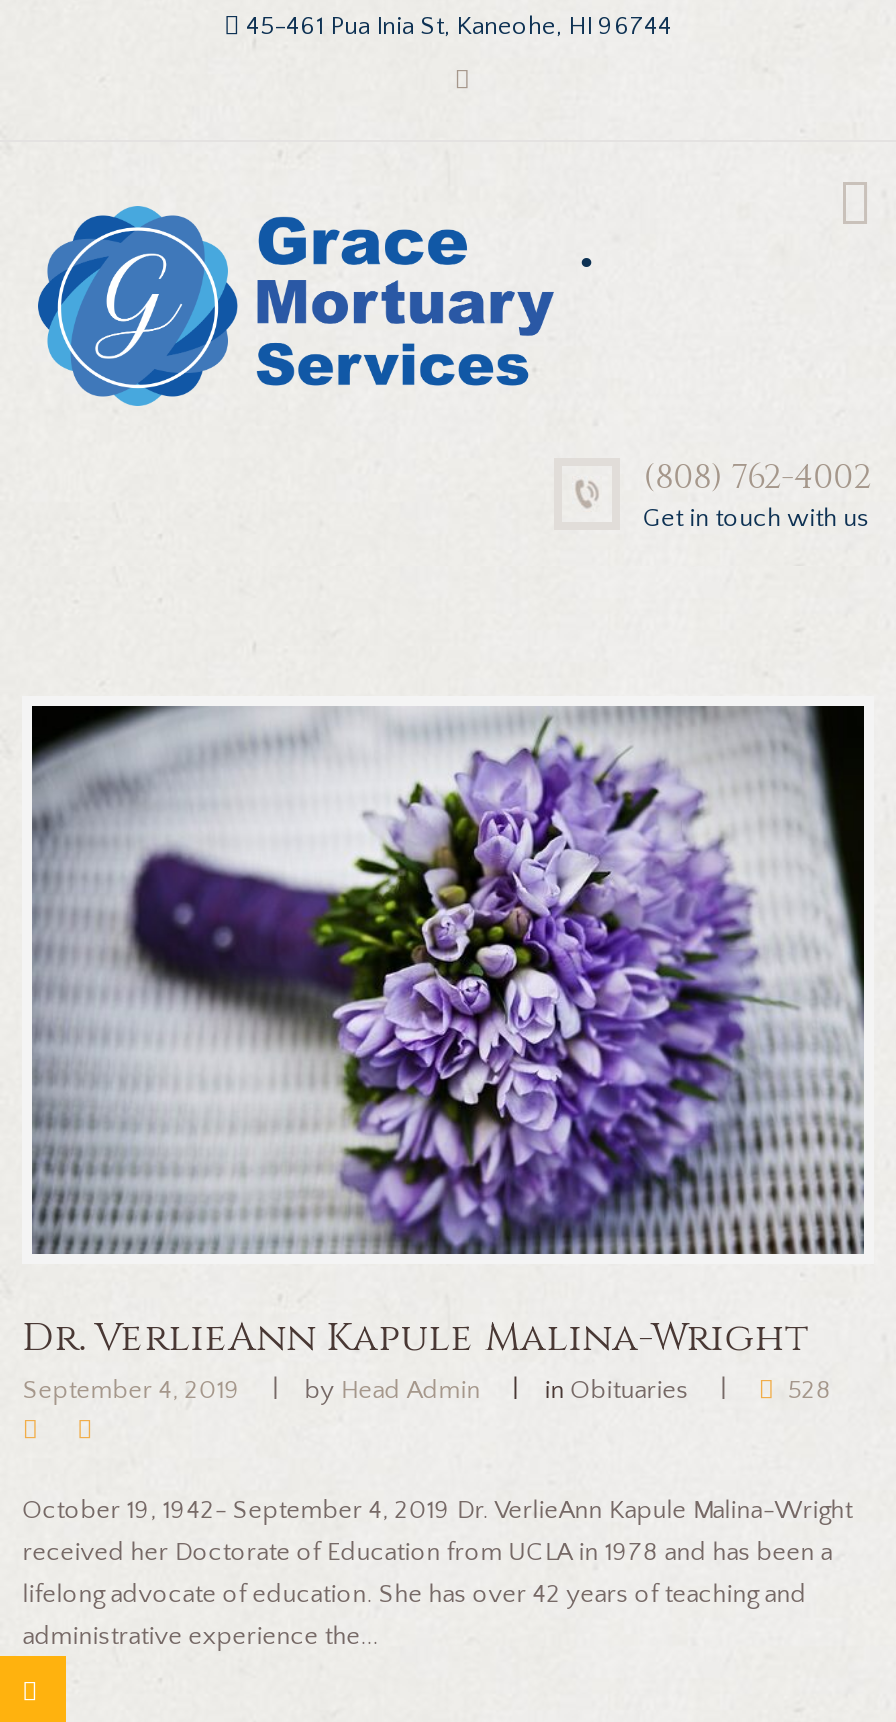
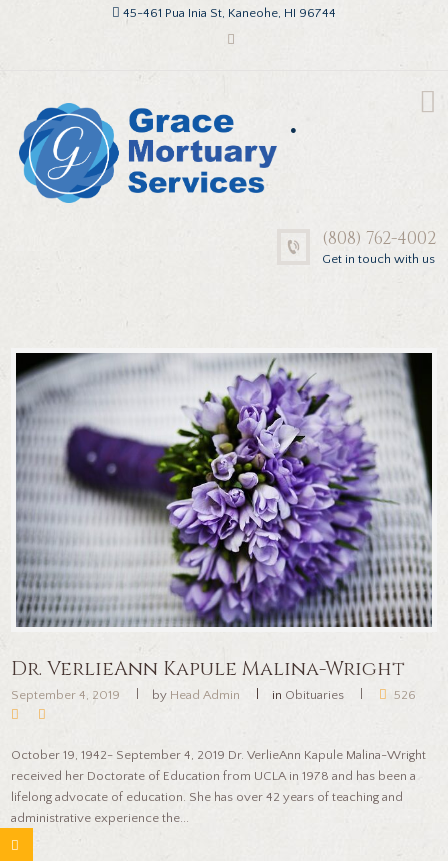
[787,1376,831,1404] 528 -> [394,688,416,702] 526

